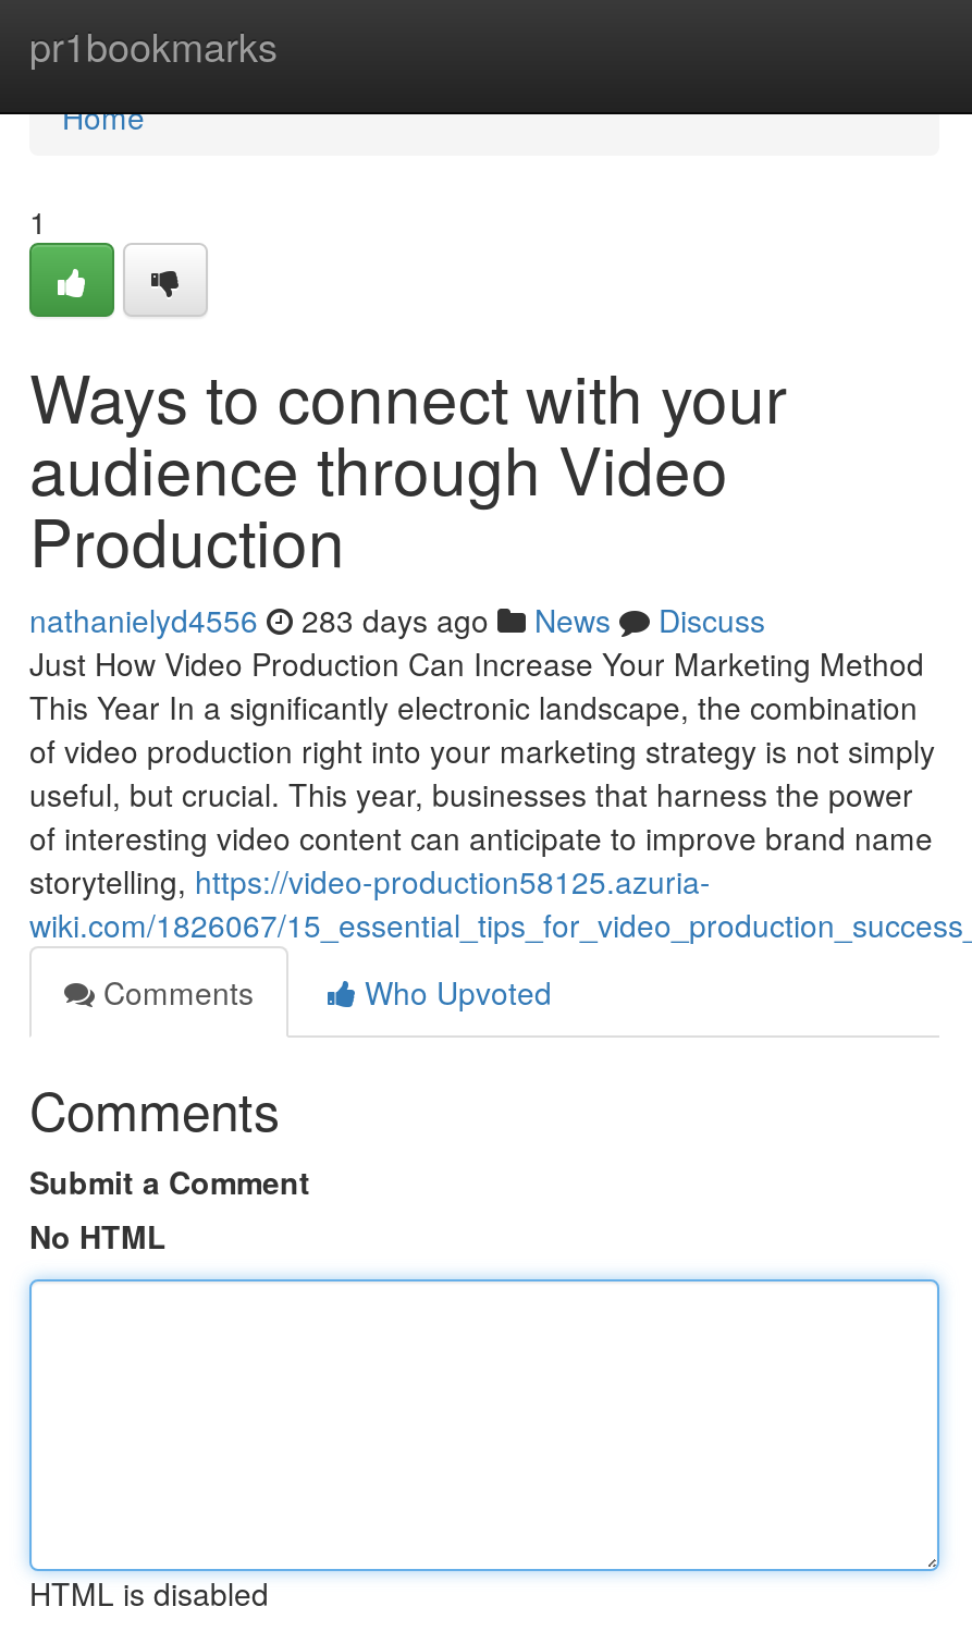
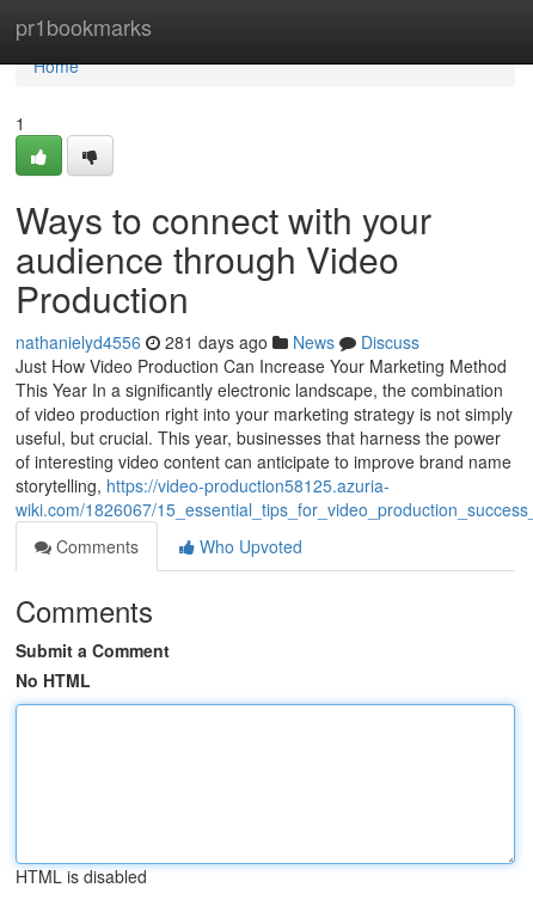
[29,598,765,641] nathanielyd4556 283 days ago News Discuss -> [16,330,419,354] nathanielyd4556 281 days ago News Discuss

